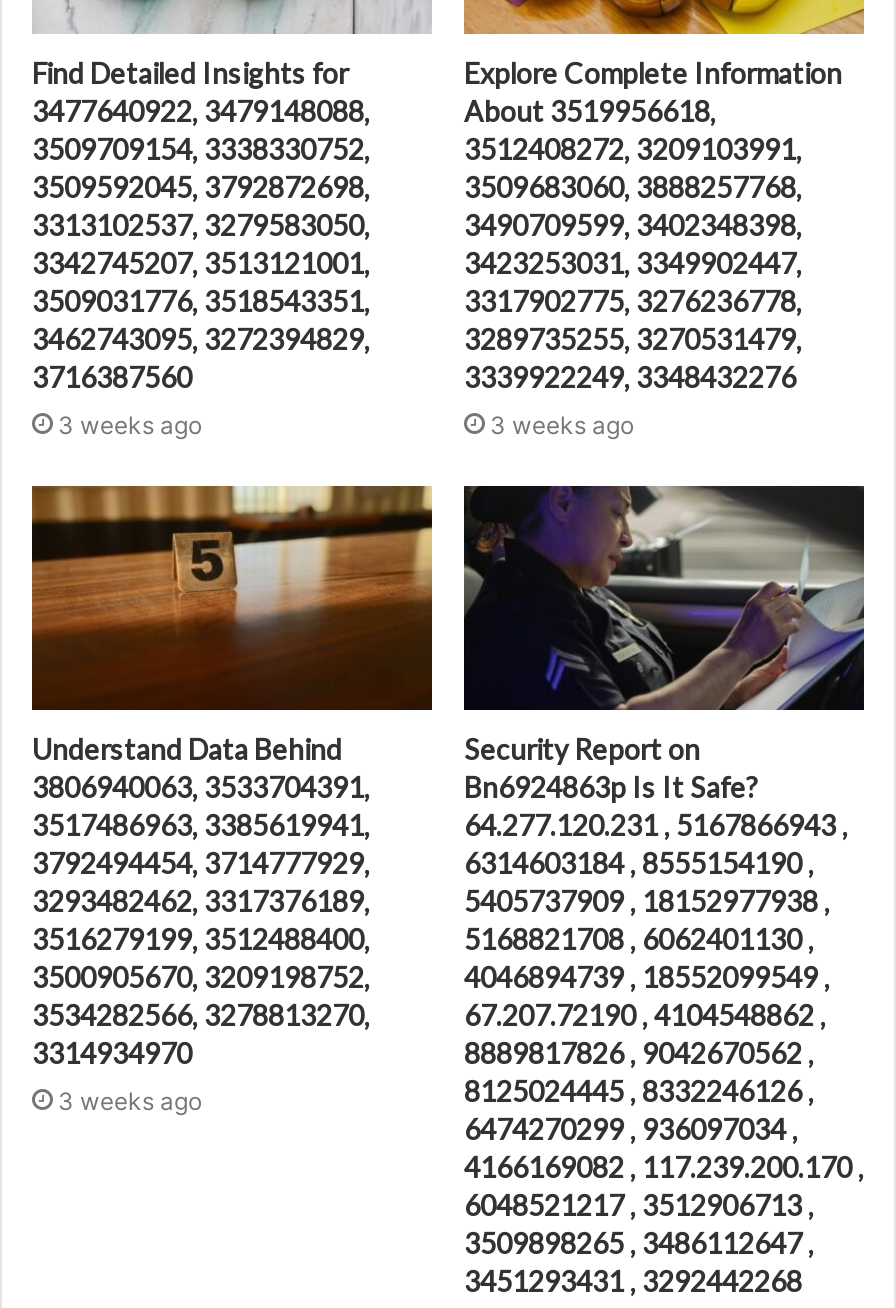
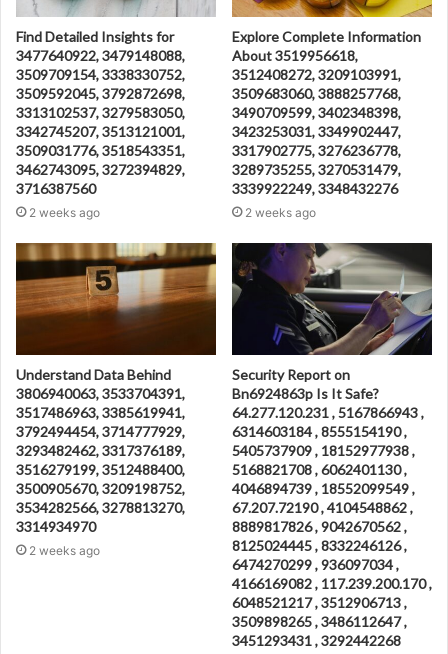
[58,409,202,439] 3 weeks ago -> [29,205,100,220] 2 weeks ago
[490,409,634,439] 3 weeks ago -> [245,205,316,220] 2 weeks ago
[58,1087,202,1117] 3 weeks ago -> [29,543,100,558] 2 weeks ago

